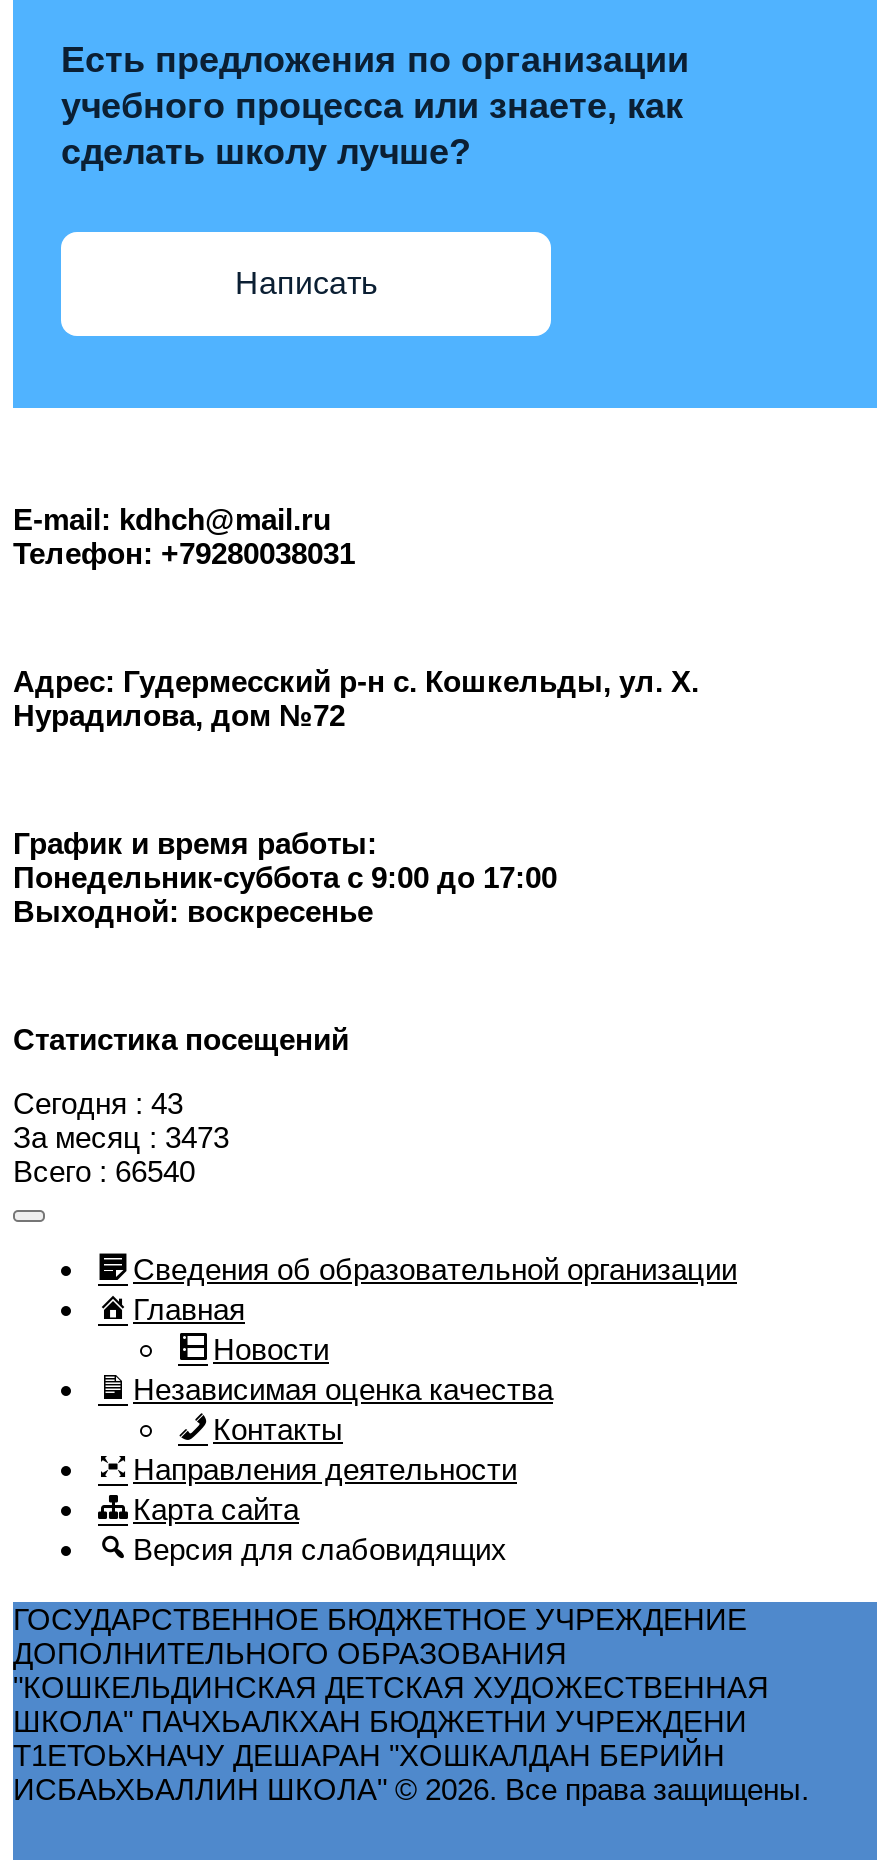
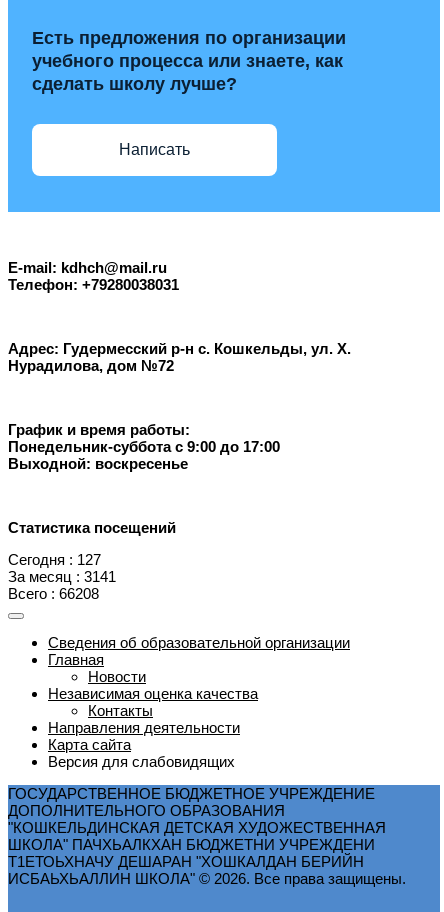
[13,1086,183,1120] Сегодня : 43 -> [8,551,101,568] Сегодня : 127
[13,1120,229,1154] За месяц : 3473 -> [8,568,116,585] За месяц : 3141
[13,1154,195,1188] Всего : 66540 -> [8,585,99,602] Всего : 66208

